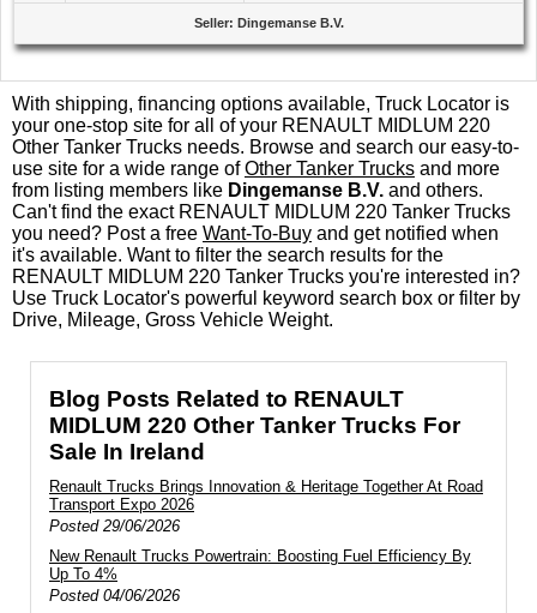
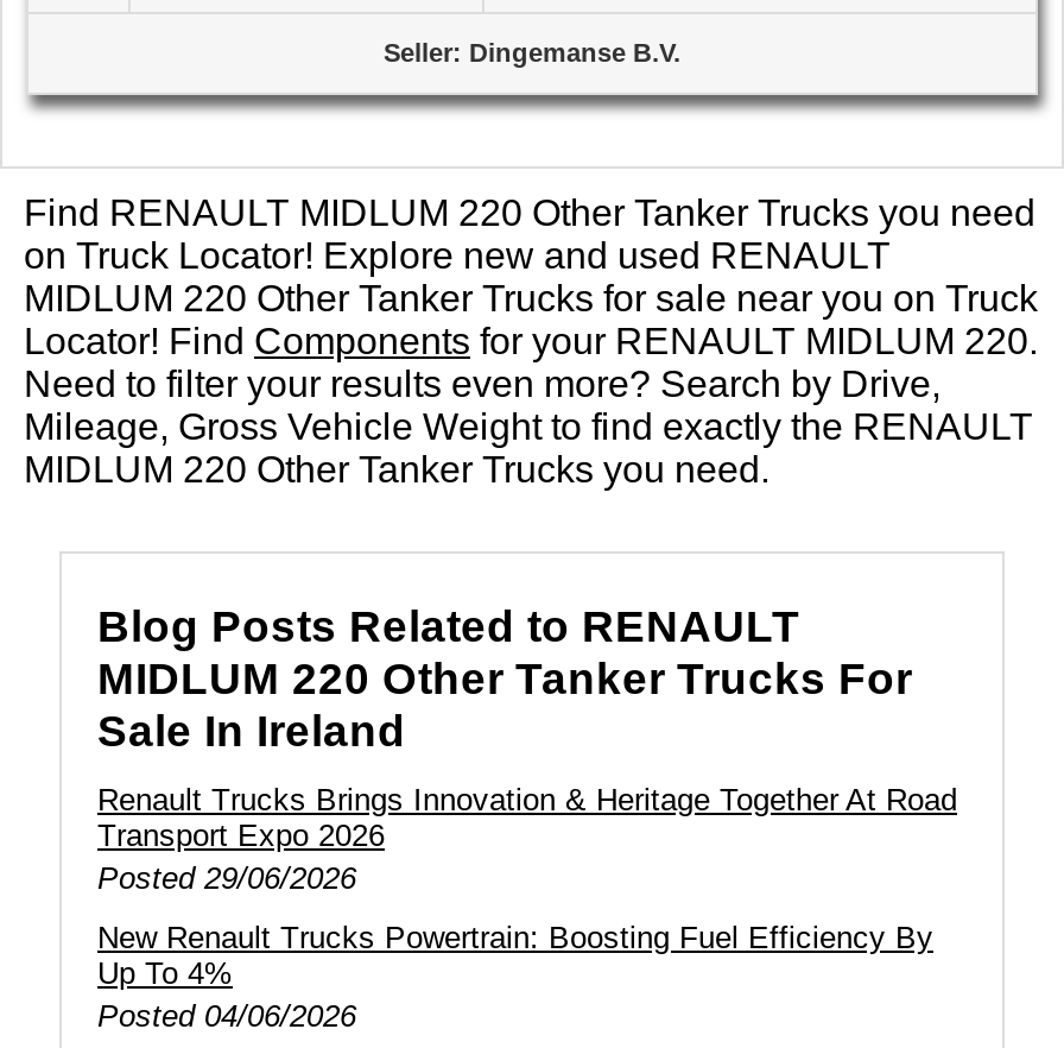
[12,94,520,330] With shipping, financing options available, Truck Locator is | your one-stop site for all of your RENAULT MIDLUM 220 | Other Tanker Trucks needs. Browse and search our easy-to- | use site for a wide range of Other Tanker Trucks and more | from listing members like Dingemanse B.V. and others. | Can't find the exact RENAULT MIDLUM 220 Tanker Trucks | you need? Post a free Want-To-Buy and get notified when | it's available. Want to filter the search results for the | RENAULT MIDLUM 220 Tanker Trucks you're interested in? | Use Truck Locator's powerful keyword search box or filter by | Drive, Mileage, Gross Vehicle Weight. -> [24,192,1038,490] Find RENAULT MIDLUM 220 Other Tanker Trucks you need | on Truck Locator! Explore new and used RENAULT | MIDLUM 220 Other Tanker Trucks for sale near you on Truck | Locator! Find Components for your RENAULT MIDLUM 220. | Need to filter your results even more? Search by Drive, | Mileage, Gross Vehicle Weight to find exactly the RENAULT | MIDLUM 220 Other Tanker Trucks you need.

